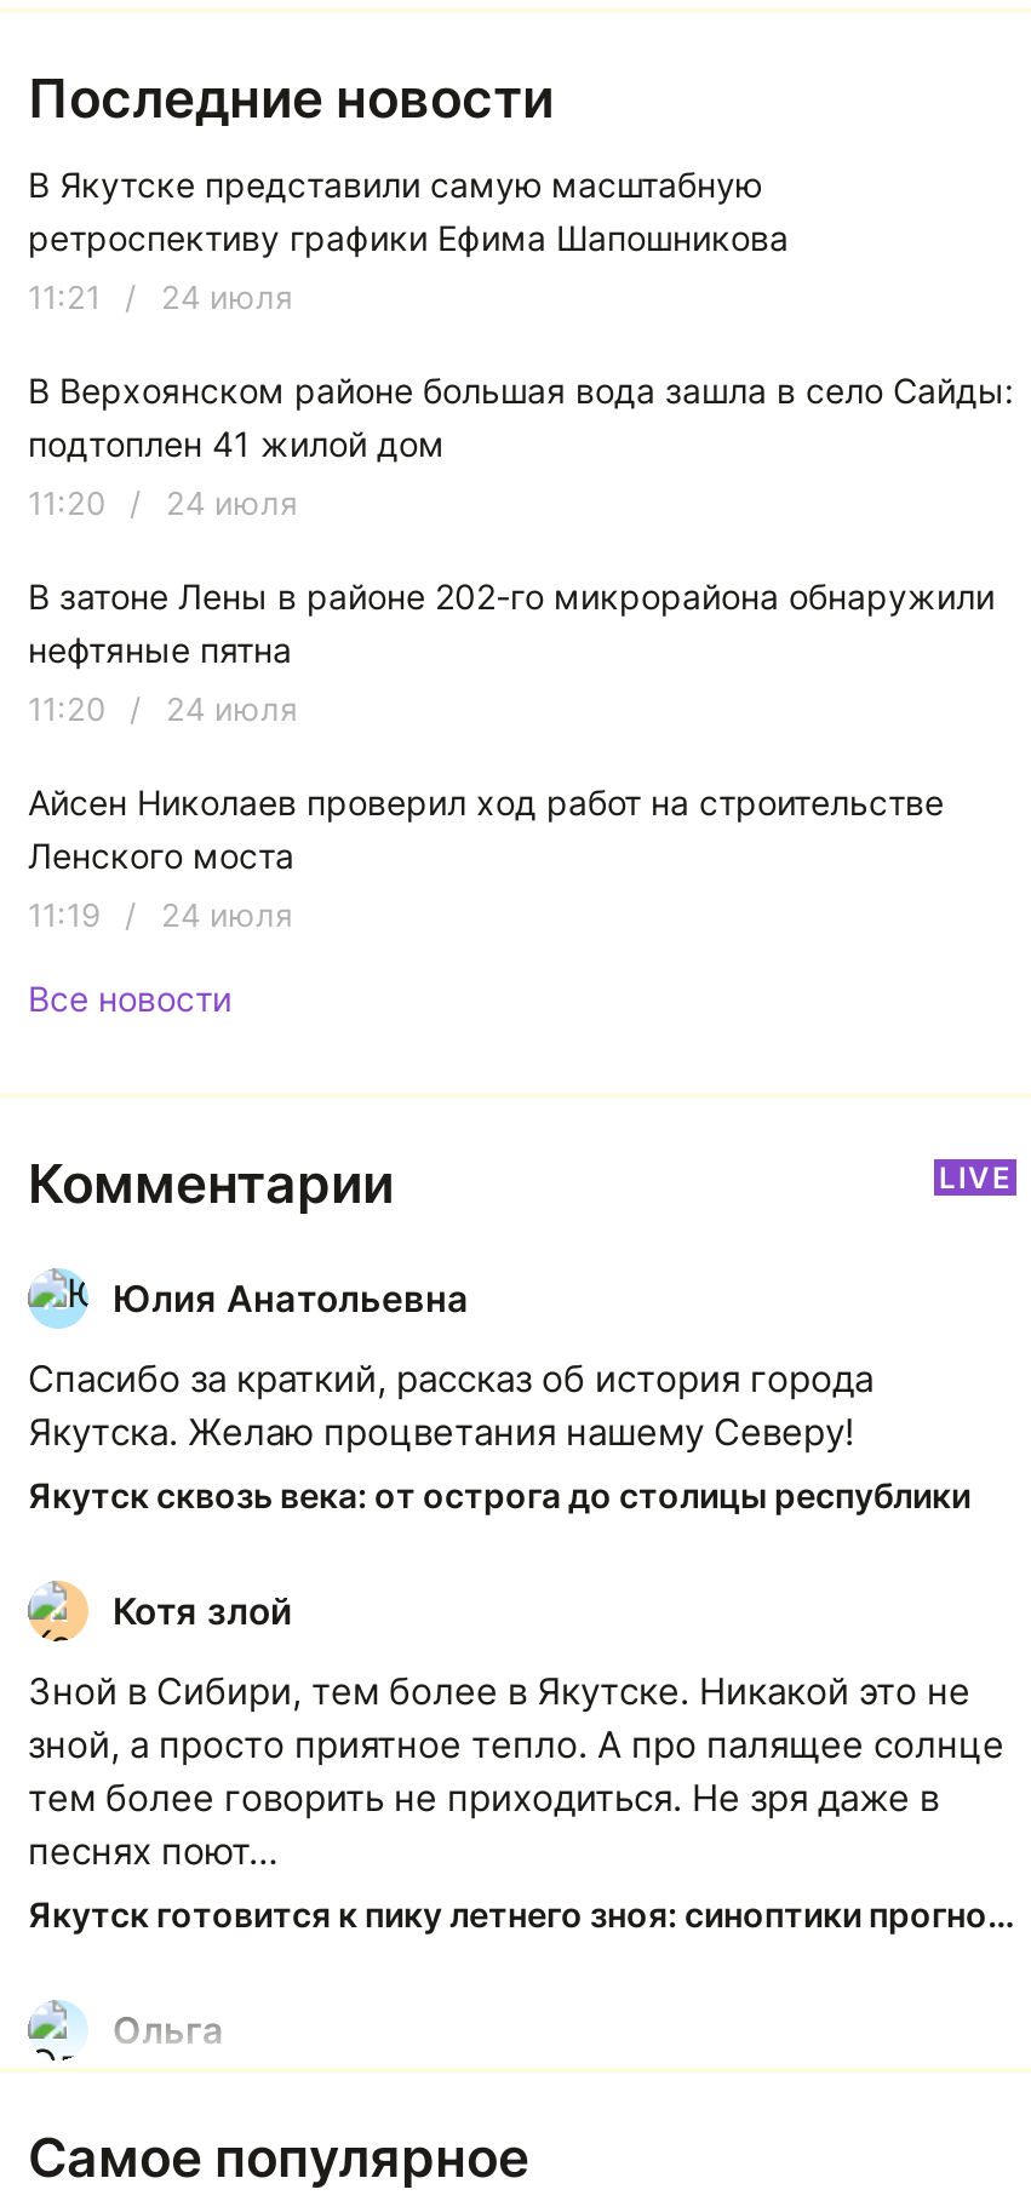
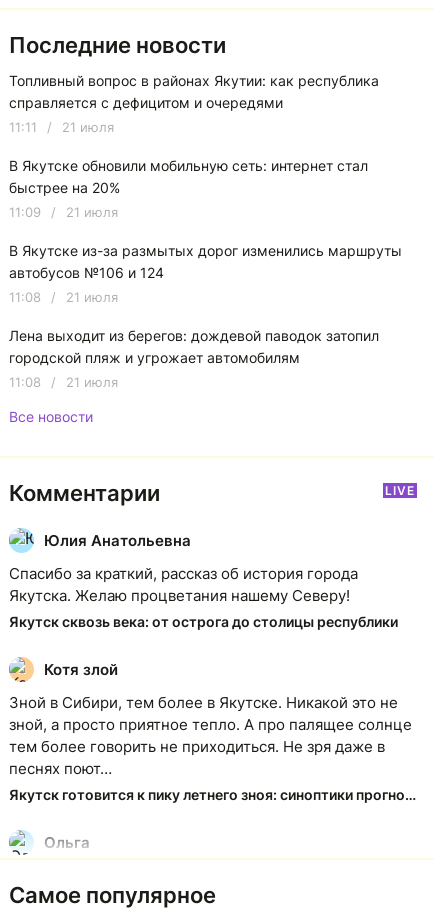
[28,164,789,259] В Якутске представили самую масштабную | ретроспективу графики Ефима Шапошникова -> [9,72,379,111] Топливный вопрос в районах Якутии: как республика | справляется с дефицитом и очередями
[28,278,292,317] 11:21 / 24 июля -> [9,119,114,135] 11:11 / 21 июля
[28,370,1014,465] В Верхоянском районе большая вода зашла в село Сайды: | подтоплен 41 жилой дом -> [9,157,368,196] В Якутске обновили мобильную сеть: интернет стал | быстрее на 20%
[28,484,297,523] 11:20 / 24 июля -> [9,204,118,220] 11:09 / 21 июля
[28,576,995,671] В затоне Лены в районе 202-го микрорайона обнаружили | нефтяные пятна -> [9,242,402,281] В Якутске из-за размытых дорог изменились маршруты | автобусов №106 и 124
[28,690,297,729] 11:20 / 24 июля -> [9,289,118,305] 11:08 / 21 июля
[28,782,944,877] Айсен Николаев проверил ход работ на строительстве | Ленского моста -> [9,327,379,366] Лена выходит из берегов: дождевой паводок затопил | городской пляж и угрожает автомобилям
[28,896,292,935] 11:19 / 24 июля -> [9,374,118,390] 11:08 / 21 июля

